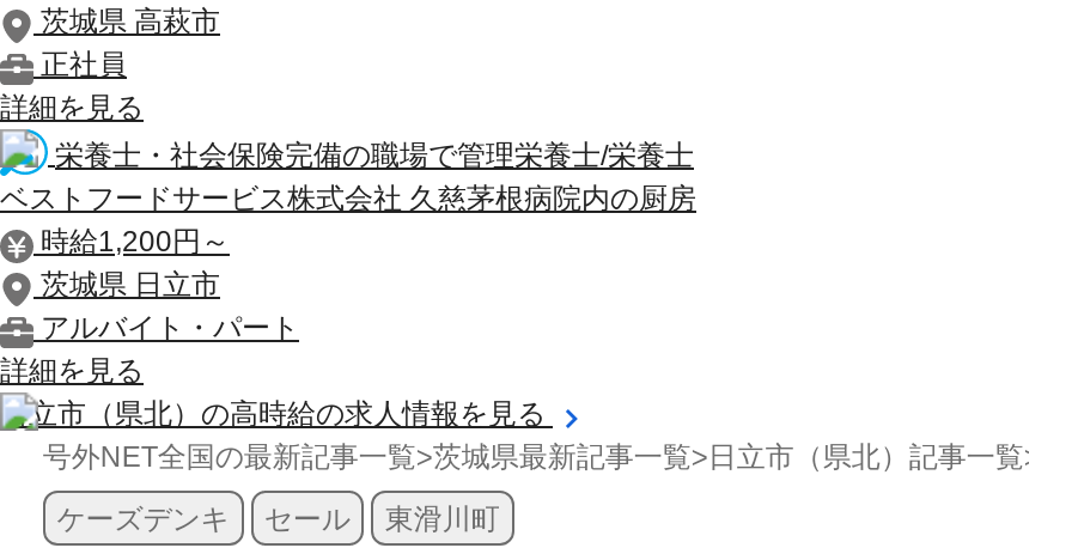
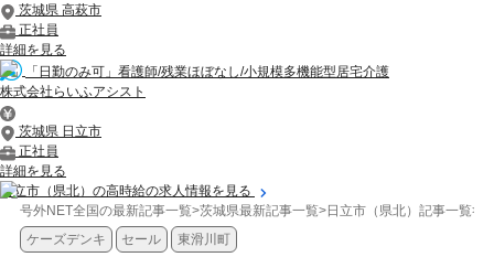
[0,139,696,258] 栄養士・社会保険完備の職場で管理栄養士/栄養士 | ベストフードサービス株式会社 久慈茅根病院内の厨房 | 時給1,200円～ -> [0,64,389,99] 「日勤のみ可」看護師/残業ほぼなし/小規模多機能型居宅介護 | 株式会社らいふアシスト
[41,311,299,344] アルバイト・パート -> [19,143,58,159] 正社員

